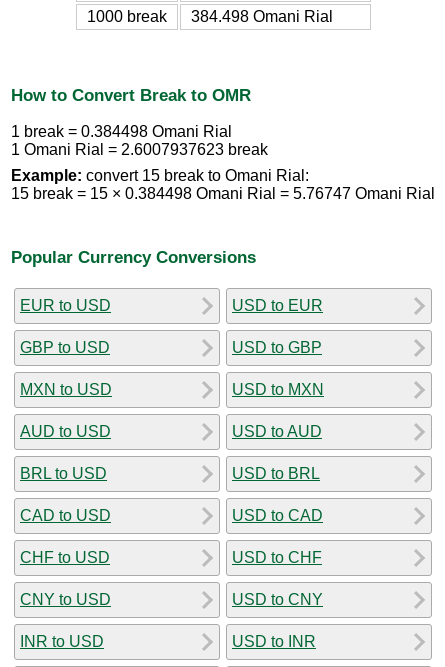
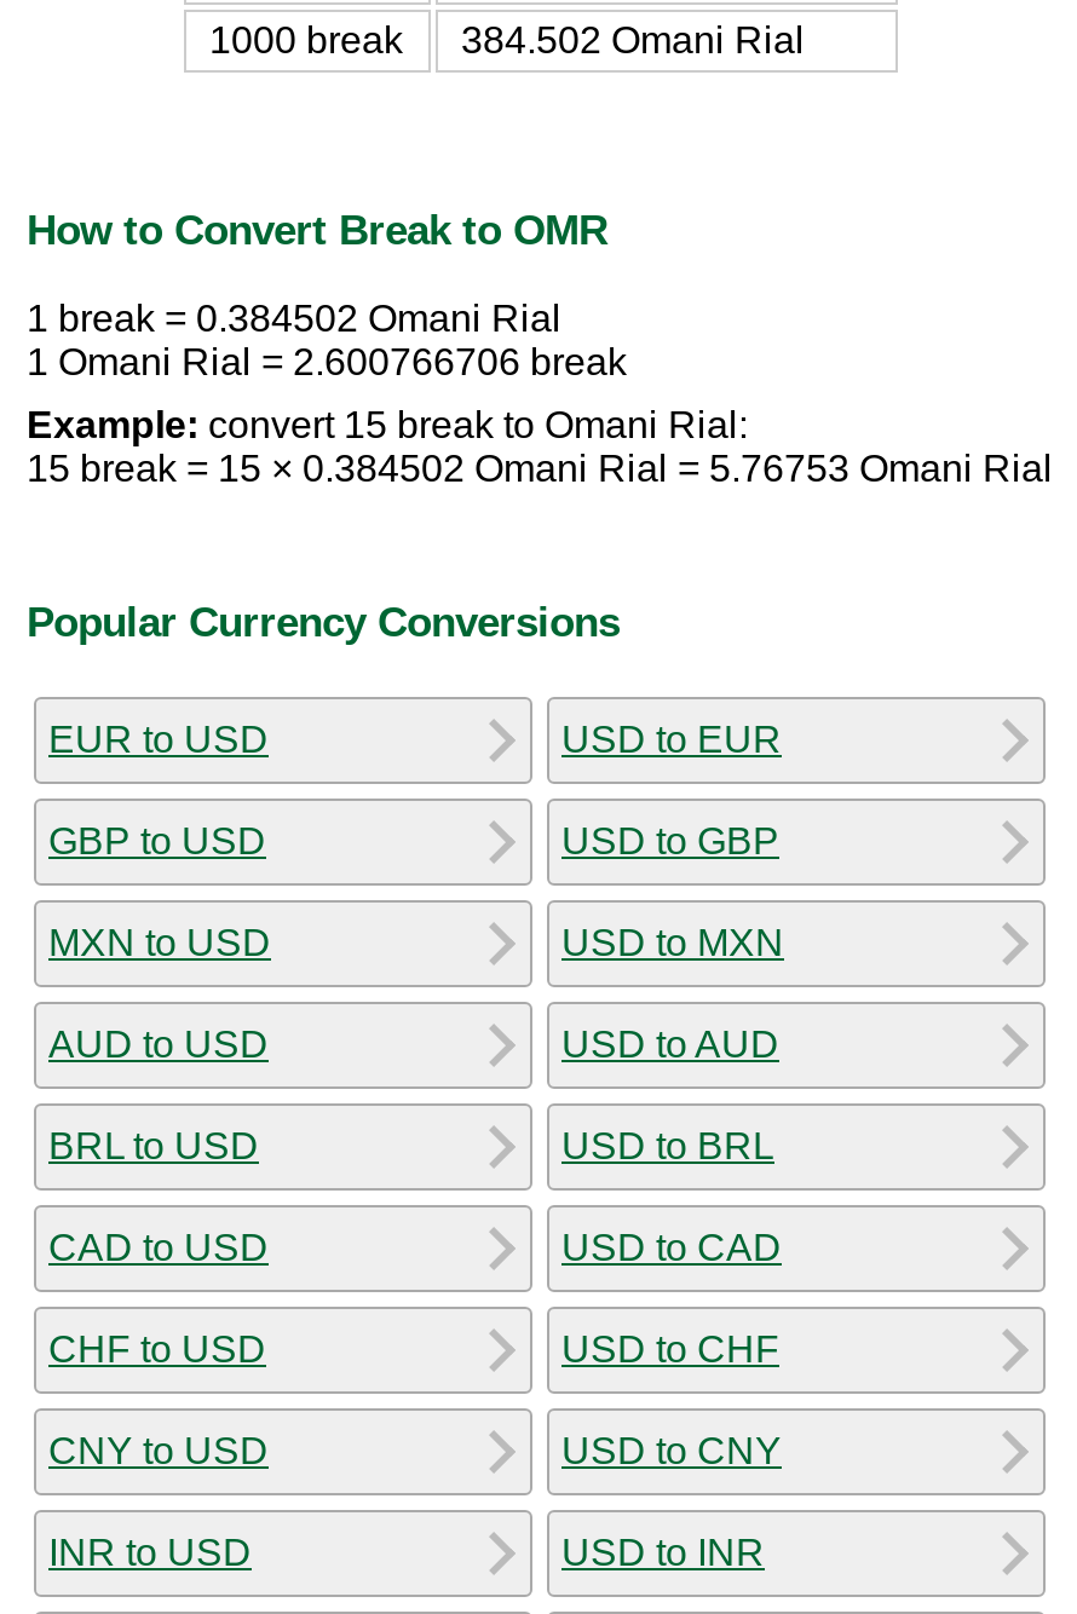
[86,8,332,25] 1000 break 384.498 Omani Rial -> [209,19,805,60] 1000 break 384.502 Omani Rial
[11,123,232,140] 1 break = 0.384498 Omani Rial -> [27,298,561,339] 1 break = 0.384502 Omani Rial
[11,141,268,158] 1 Omani Rial = 2.6007937623 break -> [27,342,627,383] 1 Omani Rial = 2.600766706 break
[11,185,435,202] 15 break = 15 × 0.384498 Omani Rial = 5.76747 Omani Rial -> [27,448,1053,490] 15 break = 15 × 0.384502 Omani Rial = 5.76753 Omani Rial

